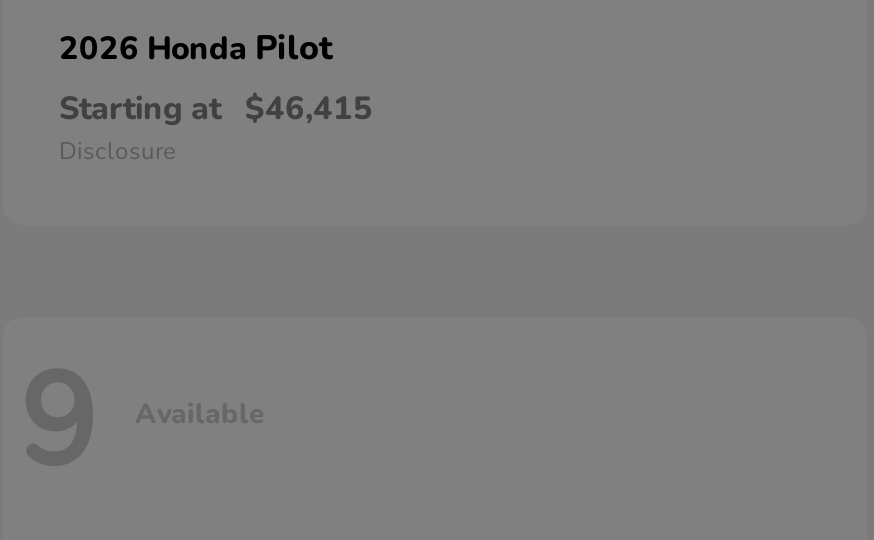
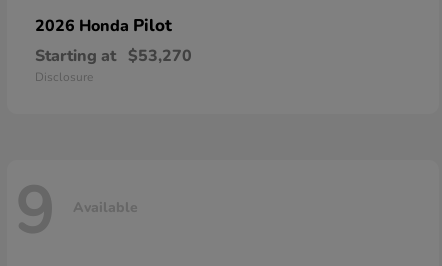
[59,87,373,131] Starting at $46,415 -> [35,45,192,67] Starting at $53,270

